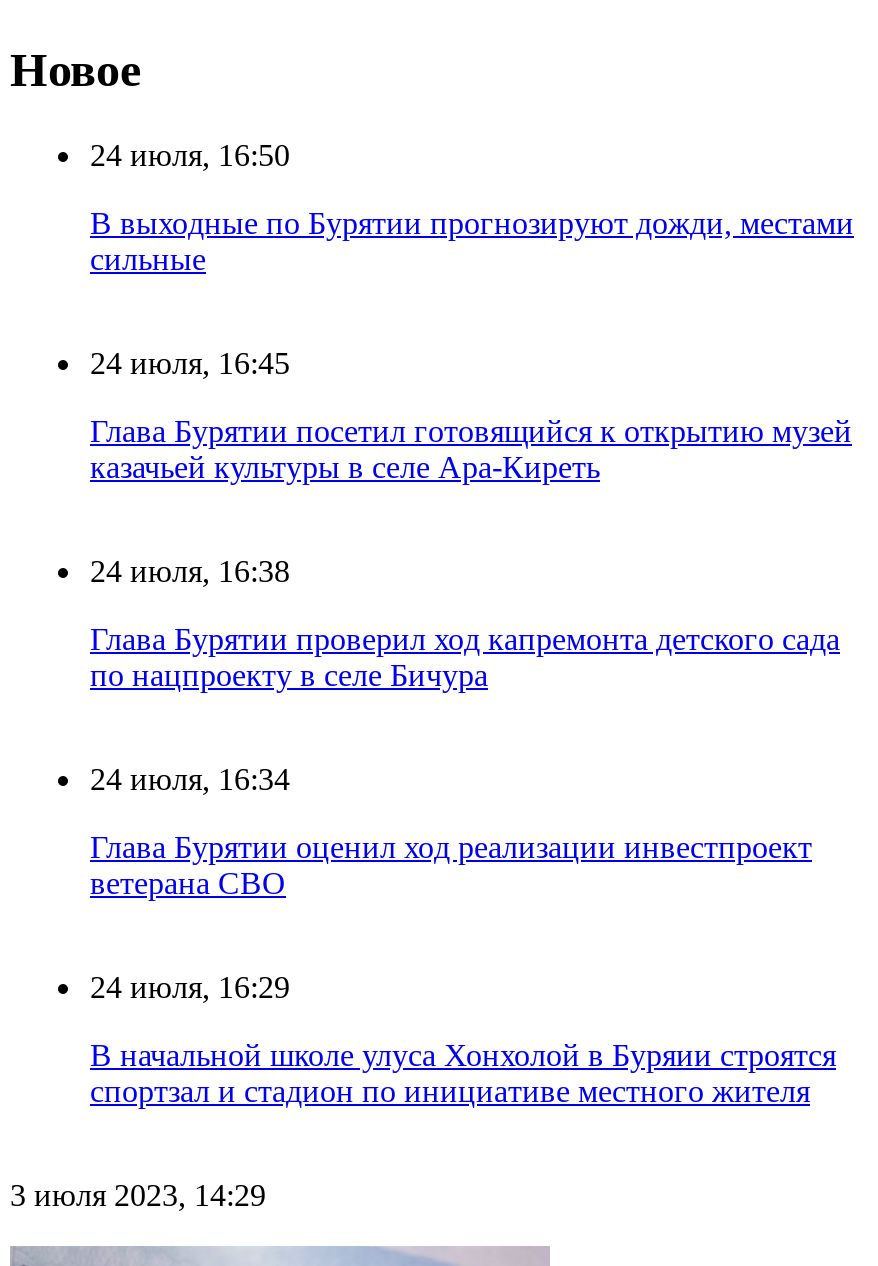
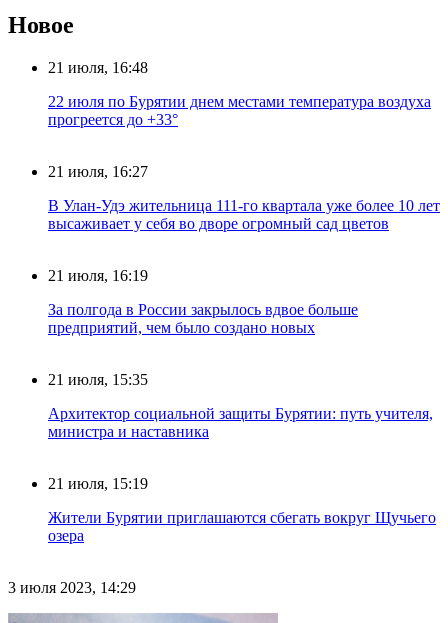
[90,138,290,172] 24 июля, 16:50 -> [48,59,148,76] 21 июля, 16:48
[90,206,854,276] В выходные по Бурятии прогнозируют дожди, местами | сильные -> [48,93,431,128] 22 июля по Бурятии днем местами температура воздуха | прогреется до +33°
[90,346,290,380] 24 июля, 16:45 -> [48,163,148,180] 21 июля, 16:27
[90,414,852,484] Глава Бурятии посетил готовящийся к открытию музей | казачьей культуры в селе Ара-Киреть -> [48,197,440,232] В Улан-Удэ жительница 111-го квартала уже более 10 лет | высаживает у себя во дворе огромный сад цветов
[90,554,290,588] 24 июля, 16:38 -> [48,267,148,284] 21 июля, 16:19
[90,622,840,692] Глава Бурятии проверил ход капремонта детского сада | по нацпроекту в селе Бичура -> [48,301,358,336] За полгода в России закрылось вдвое больше | предприятий, чем было создано новых
[90,762,290,796] 24 июля, 16:34 -> [48,371,148,388] 21 июля, 15:35
[90,830,812,900] Глава Бурятии оценил ход реализации инвестпроект | ветерана СВО -> [48,405,433,440] Архитектор социальной защиты Бурятии: путь учителя, | министра и наставника
[90,970,290,1004] 24 июля, 16:29 -> [48,475,148,492] 21 июля, 15:19
[90,1038,836,1108] В начальной школе улуса Хонхолой в Буряии строятся | спортзал и стадион по инициативе местного жителя -> [48,509,436,544] Жители Бурятии приглашаются сбегать вокруг Щучьего | озера

